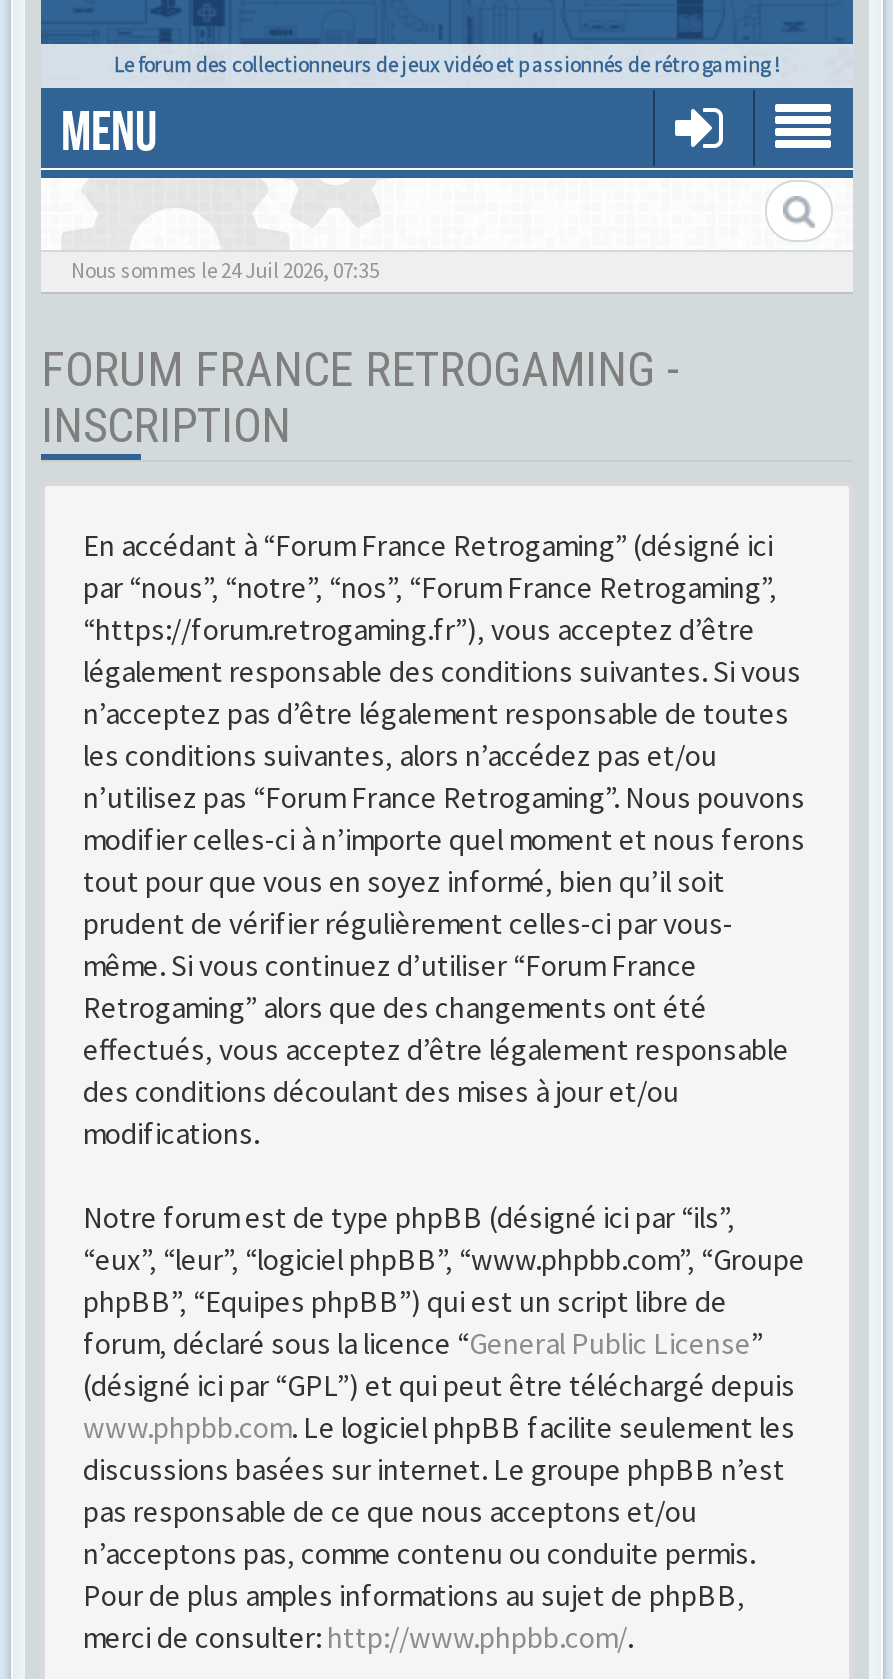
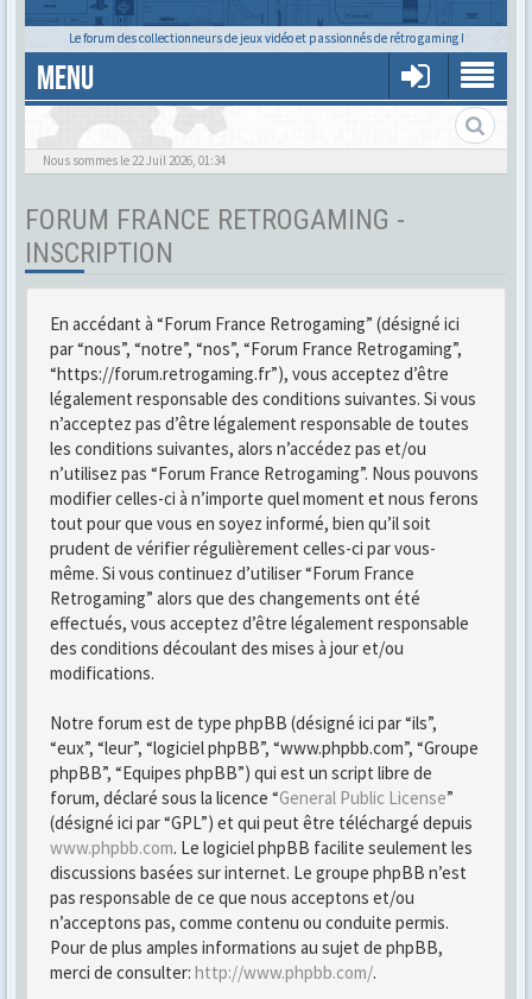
[71,256,379,284] Nous sommes le 24 Juil 2026, 07:35 -> [43,152,226,169] Nous sommes le 22 Juil 2026, 01:34

